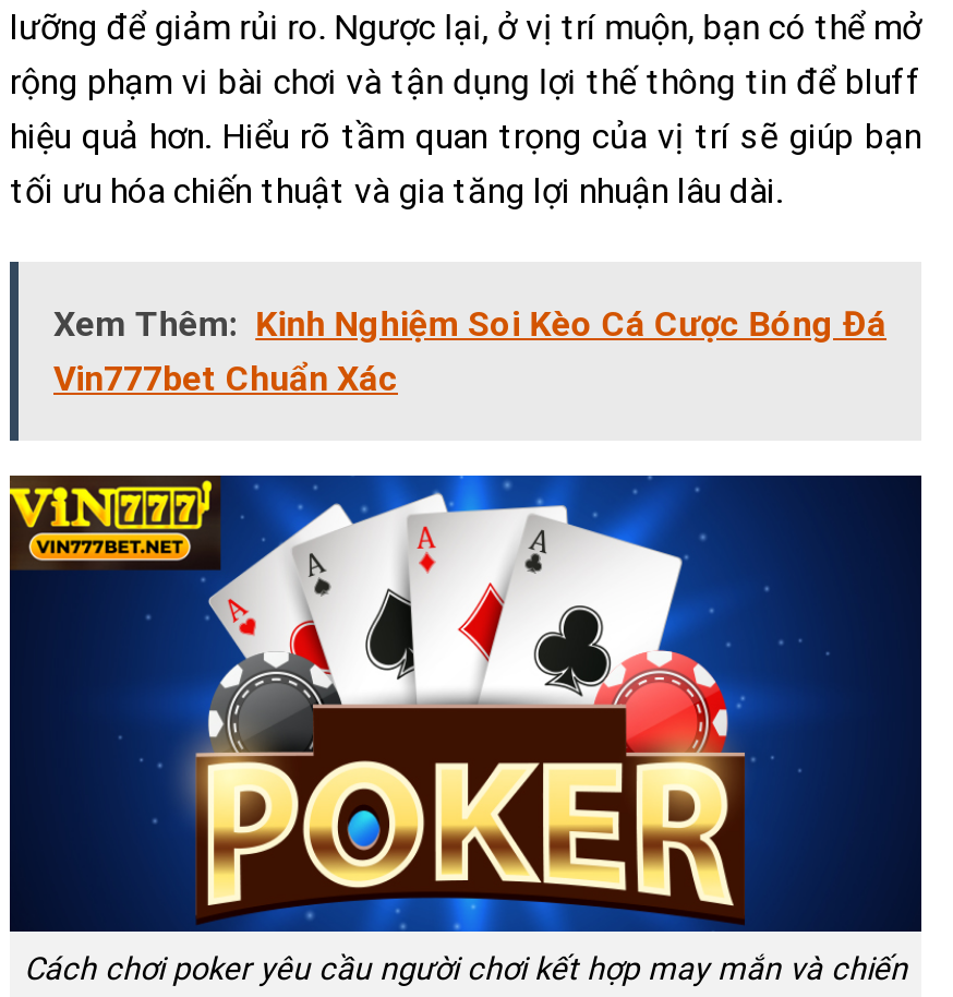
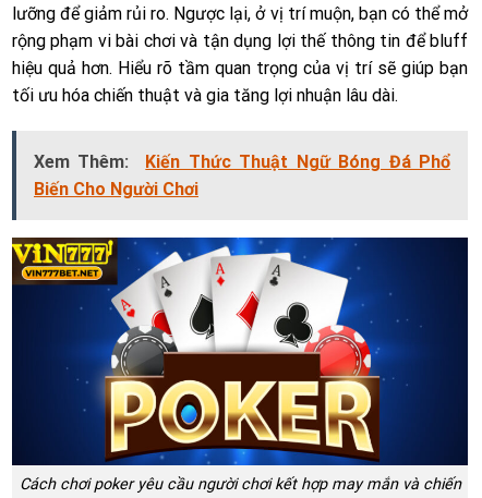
[53,304,886,400] Xem Thêm: Kinh Nghiệm Soi Kèo Cá Cược Bóng Đá | Vin777bet Chuẩn Xác -> [34,152,450,200] Xem Thêm: | Kiến Thức Thuật Ngữ Bóng Đá Phổ | Biến Cho Người Chơi

